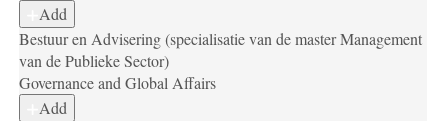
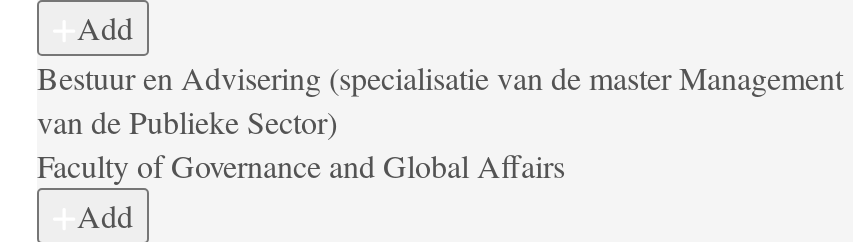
[19,72,216,93] Governance and Global Affairs -> [37,144,565,186] Faculty of Governance and Global Affairs

